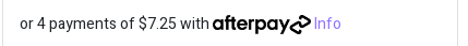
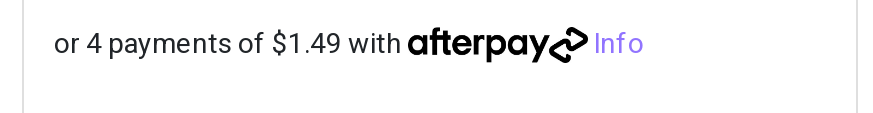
[20,13,213,35] or 4 payments of $7.25 with -> [54,23,408,65] or 4 payments of $1.49 with

